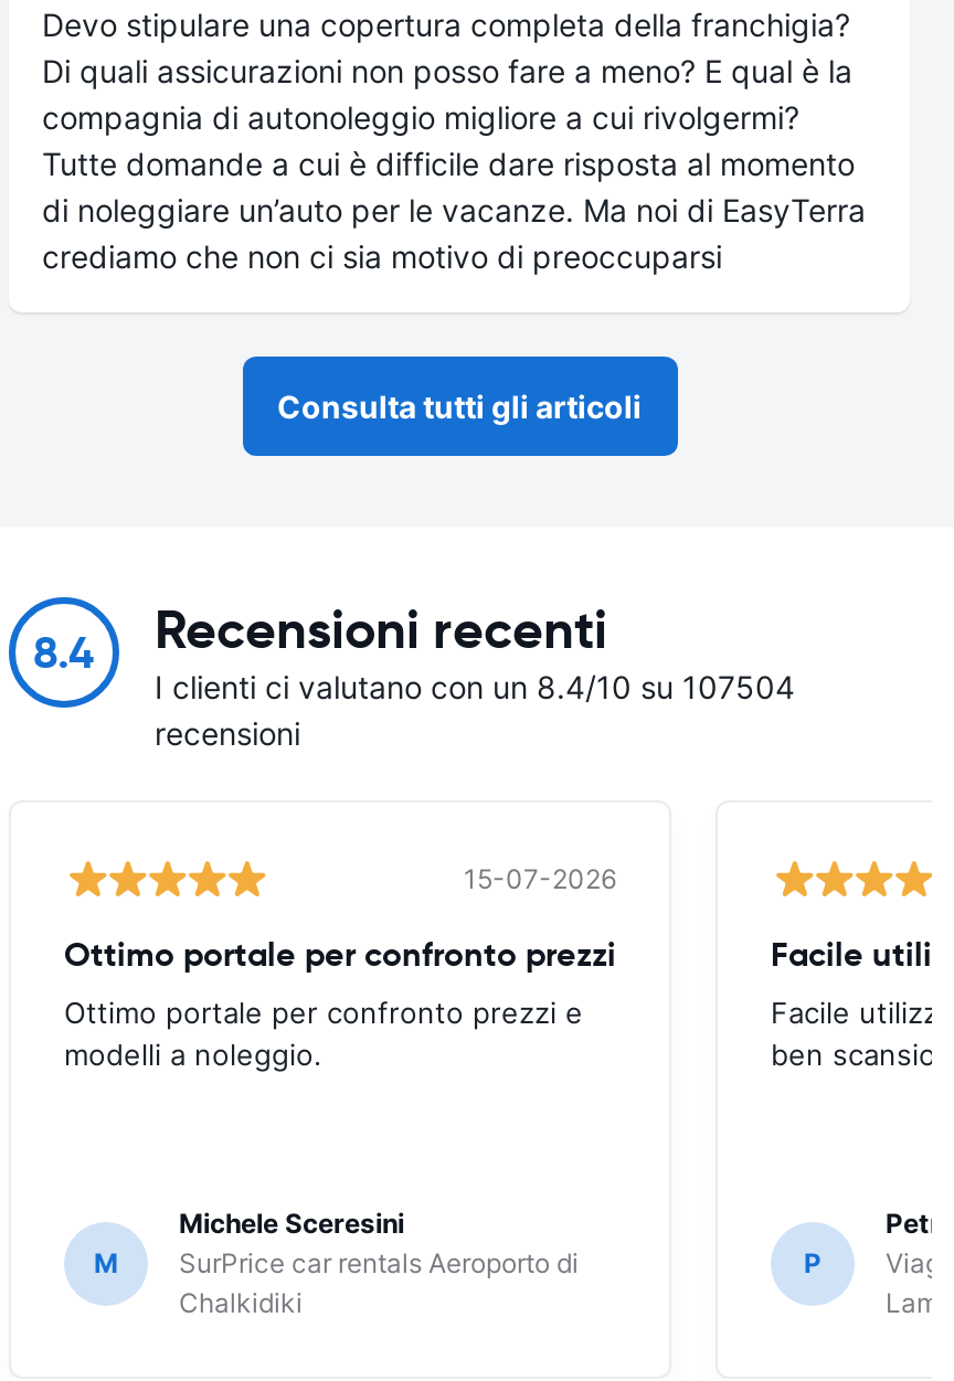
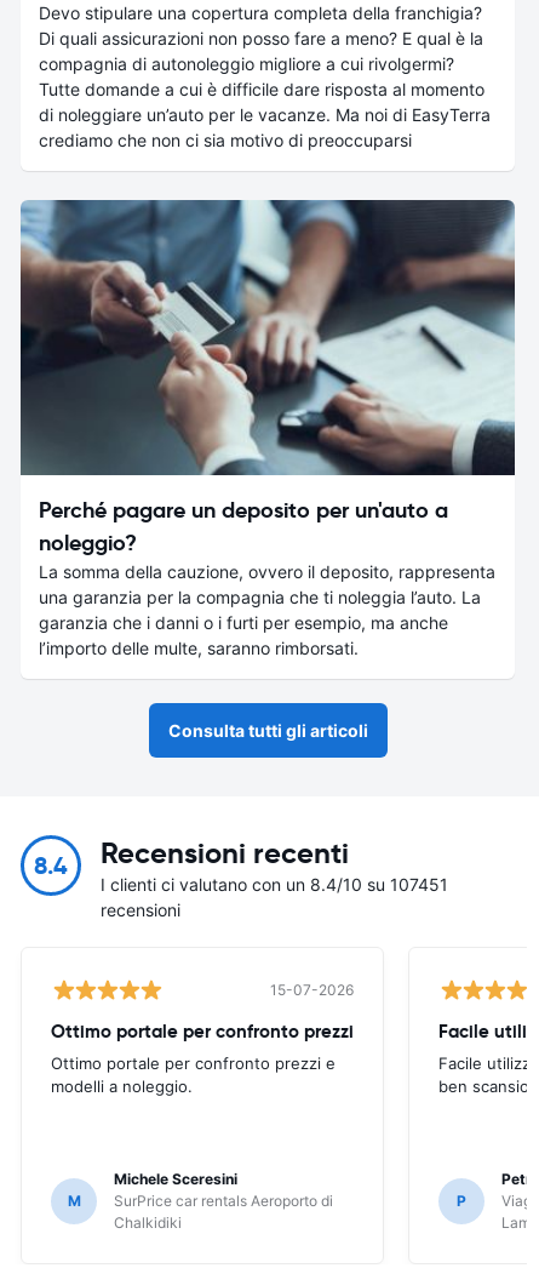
none -> [19,199,516,658] [image] | Perché pagare un deposito per un'auto a | noleggio? | La somma della cauzione, ovvero il deposito, rappresenta | una garanzia per la compagnia che ti noleggia l’auto. La | garanzia che i danni o i furti per esempio, ma anche | l’importo delle multe, saranno rimborsati.
[155,667,795,705] I clienti ci valutano con un 8.4/10 su 107504 -> [101,874,448,895] I clienti ci valutano con un 8.4/10 su 107451

